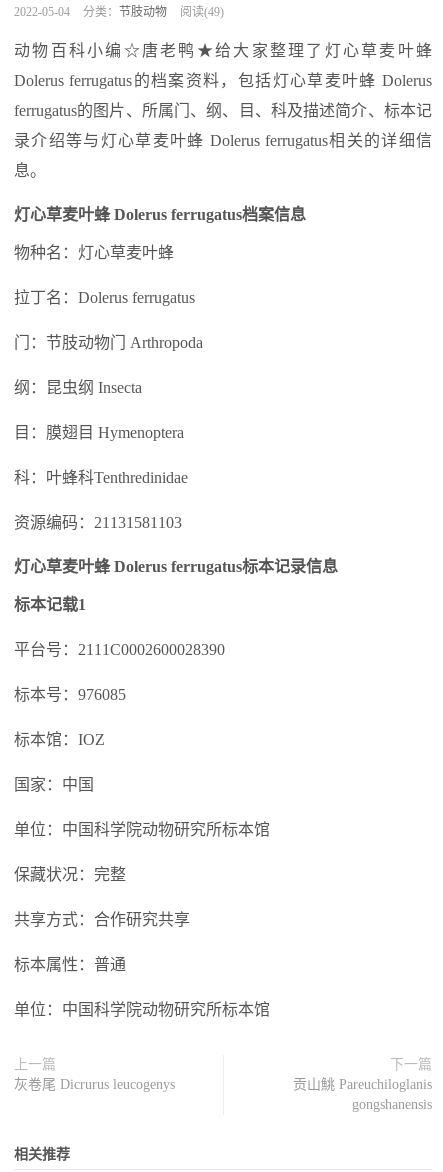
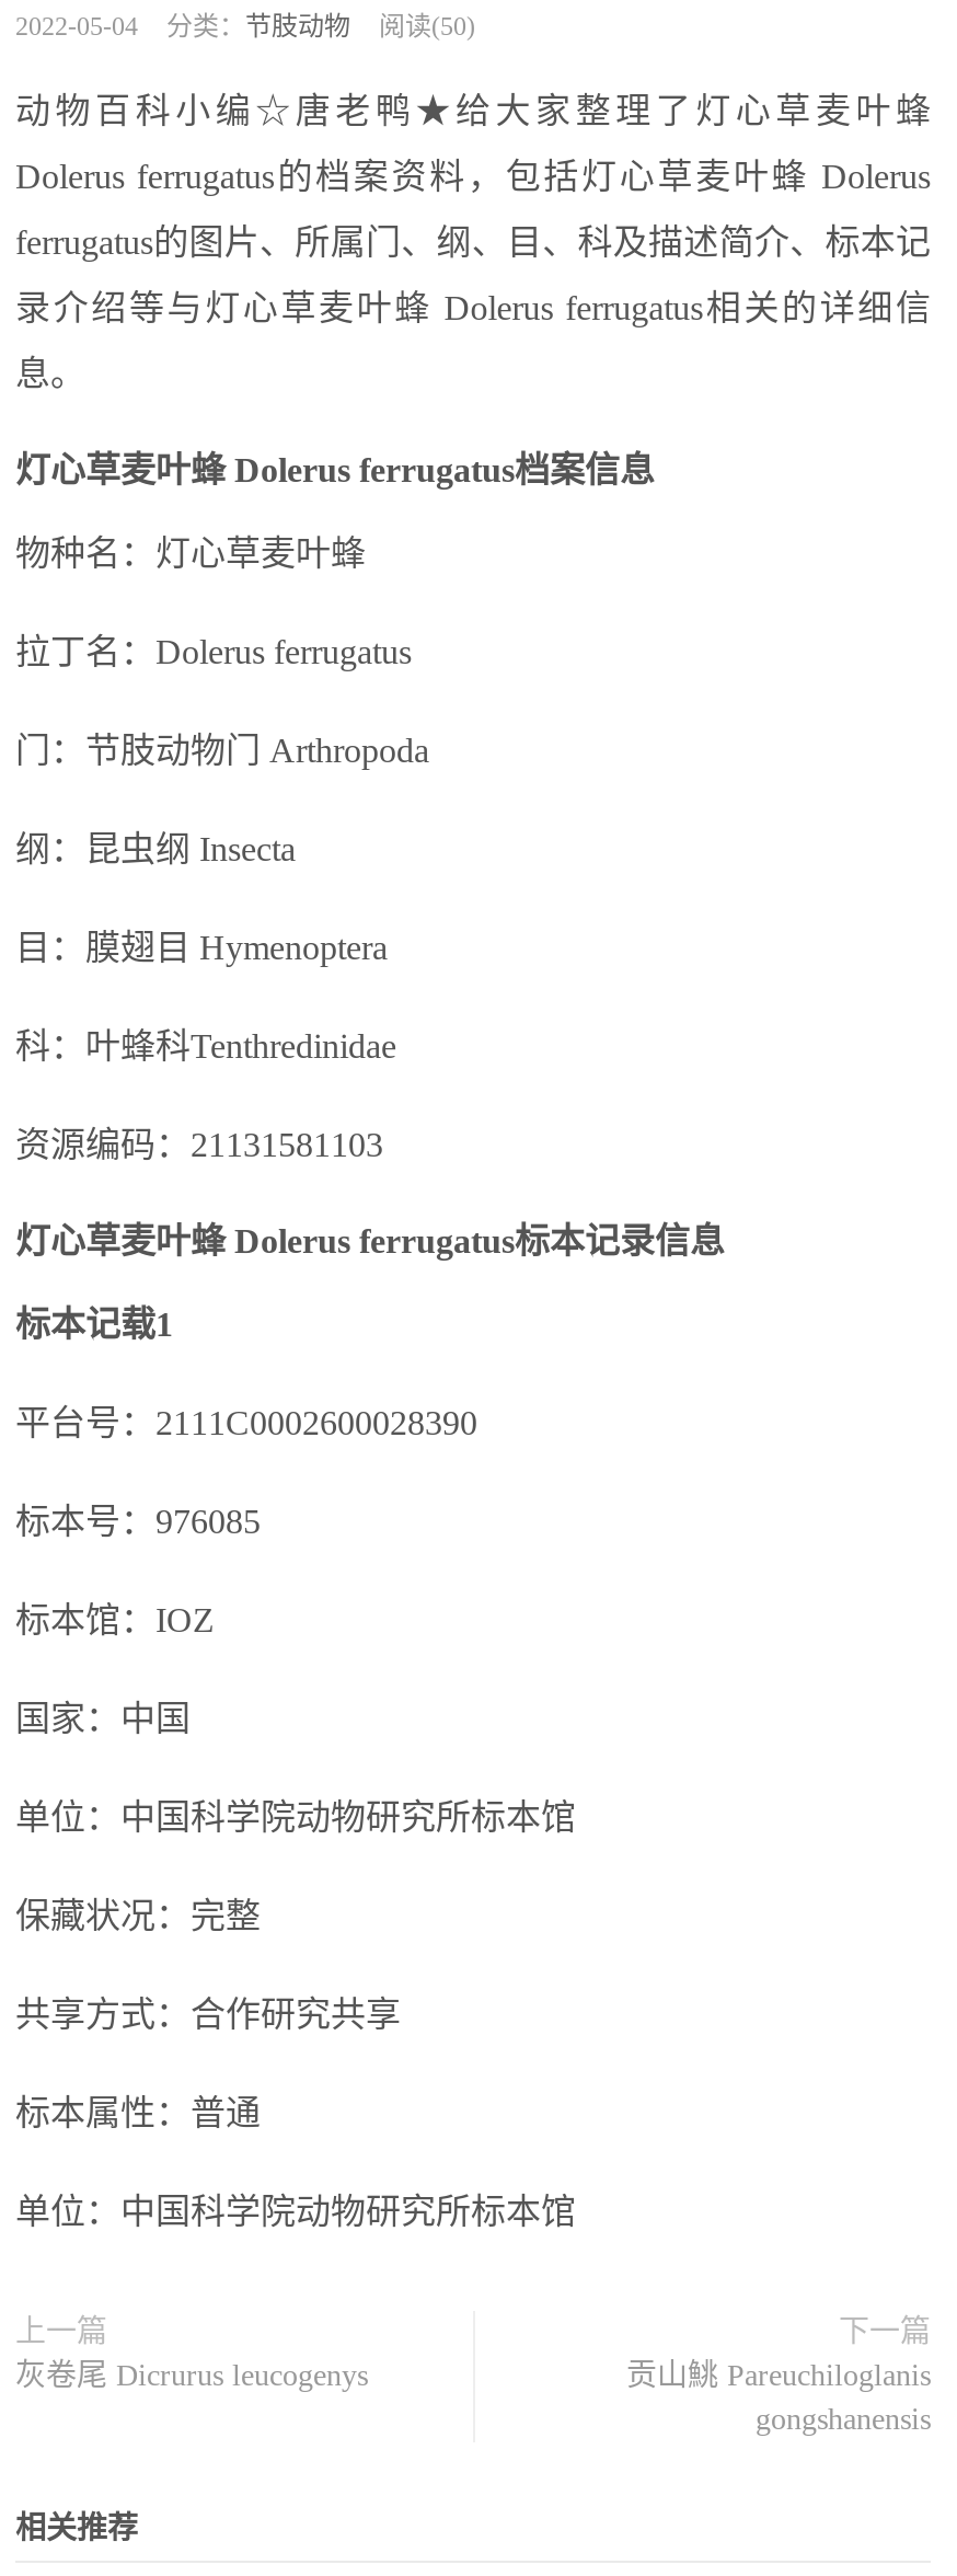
[14,5,224,19] 2022-05-04 分类：节肢动物 阅读(49) -> [15,11,475,42] 2022-05-04 分类：节肢动物 阅读(50)

